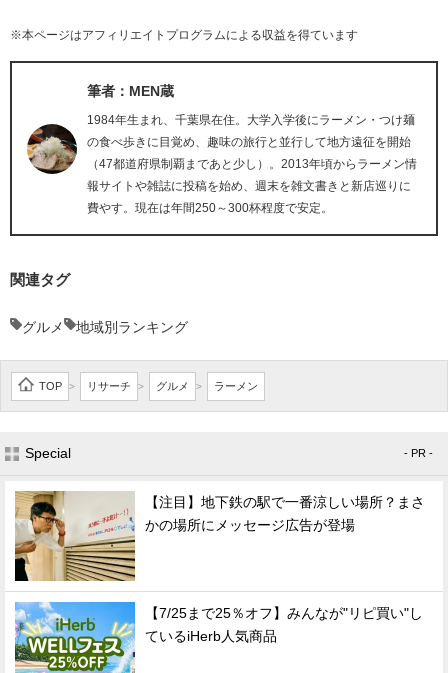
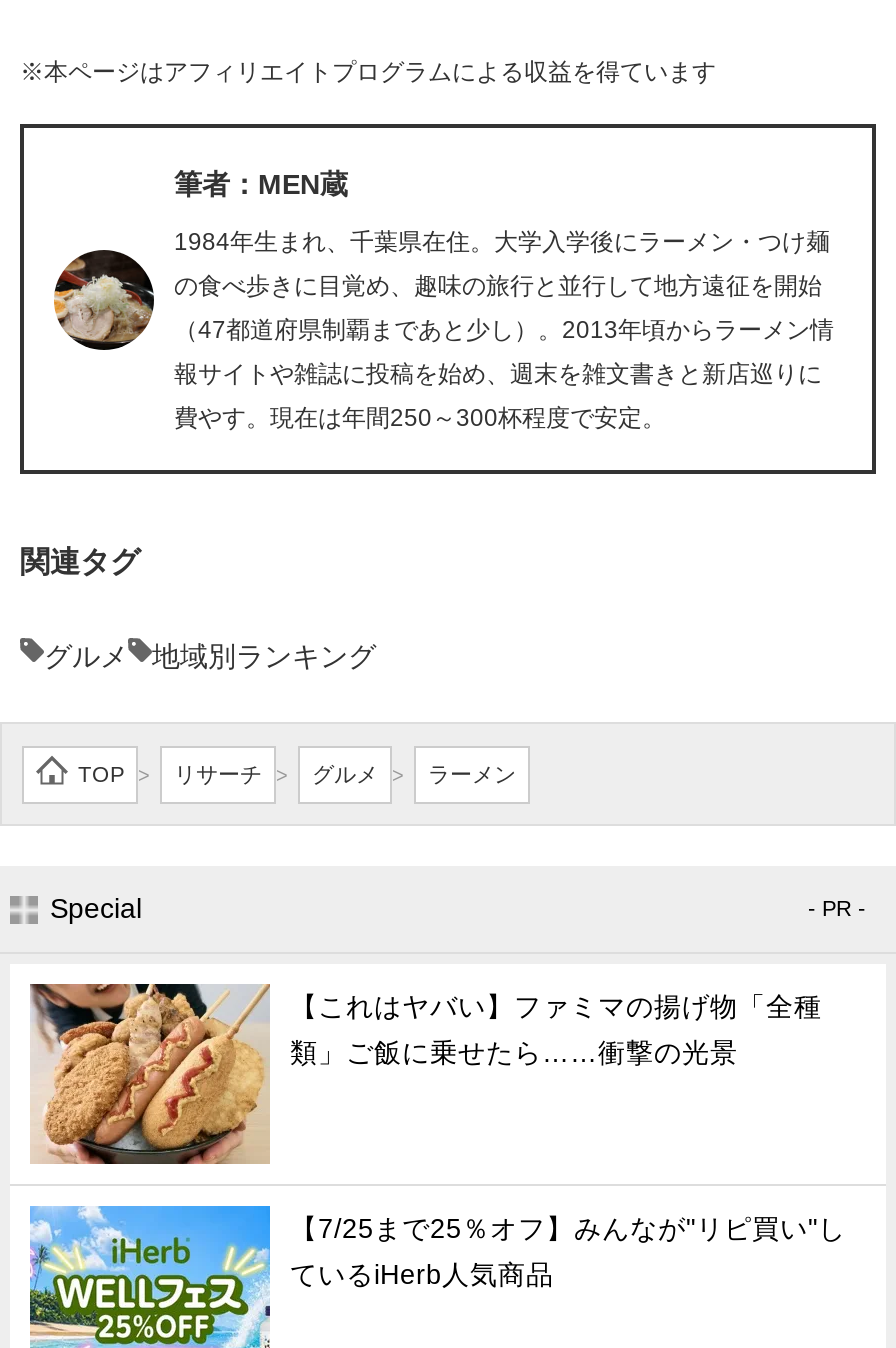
[14,490,425,582] [image] | 【注目】地下鉄の駅で一番涼しい場所？まさ -> [30,982,822,1166] [image] | 【これはヤバい】ファミマの揚げ物「全種
[145,518,355,533] かの場所にメッセージ広告が登場 -> [290,1039,738,1069] 類」ご飯に乗せたら……衝撃の光景

